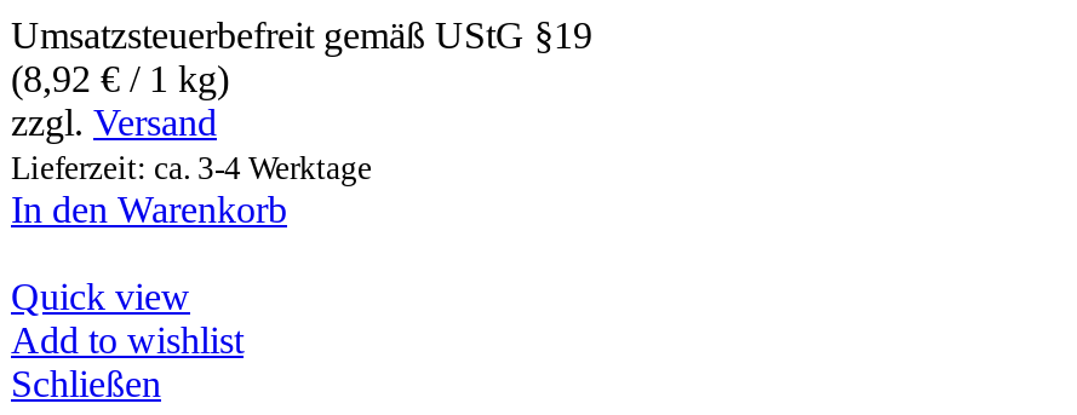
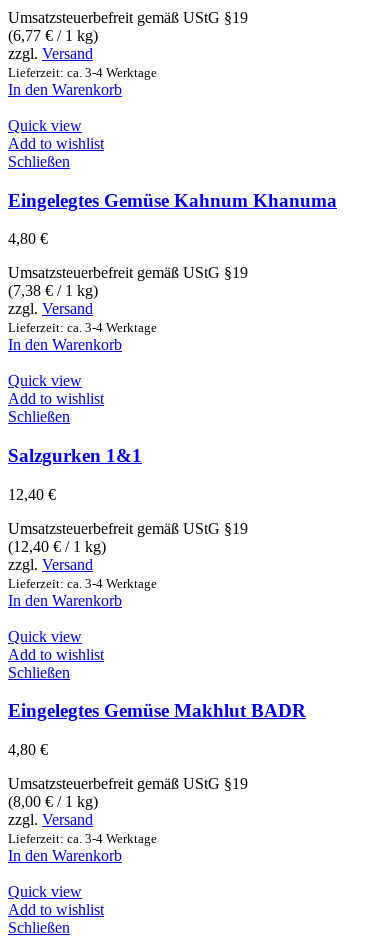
[11,59,229,100] (8,92 €/ 1 kg) -> [8,27,337,810] (6,77 €/ 1 kg) | zzgl. Versand | Lieferzeit: ca. 3-4 Werktage | In den Warenkorb | Quick view | Add to wishlist | Schließen | Eingelegtes Gemüse Kahnum Khanuma | 4,80 € | Umsatzsteuerbefreit gemäß UStG §19 | (7,38 €/ 1 kg) | zzgl. Versand | Lieferzeit: ca. 3-4 Werktage | In den Warenkorb | Quick view | Add to wishlist | Schließen | Salzgurken 1&1 | 12,40 € | Umsatzsteuerbefreit gemäß UStG §19 | (12,40 €/ 1 kg) | zzgl. Versand | Lieferzeit: ca. 3-4 Werktage | In den Warenkorb | Quick view | Add to wishlist | Schließen | Eingelegtes Gemüse Makhlut BADR | 4,80 € | Umsatzsteuerbefreit gemäß UStG §19 | (8,00 €/ 1 kg)

